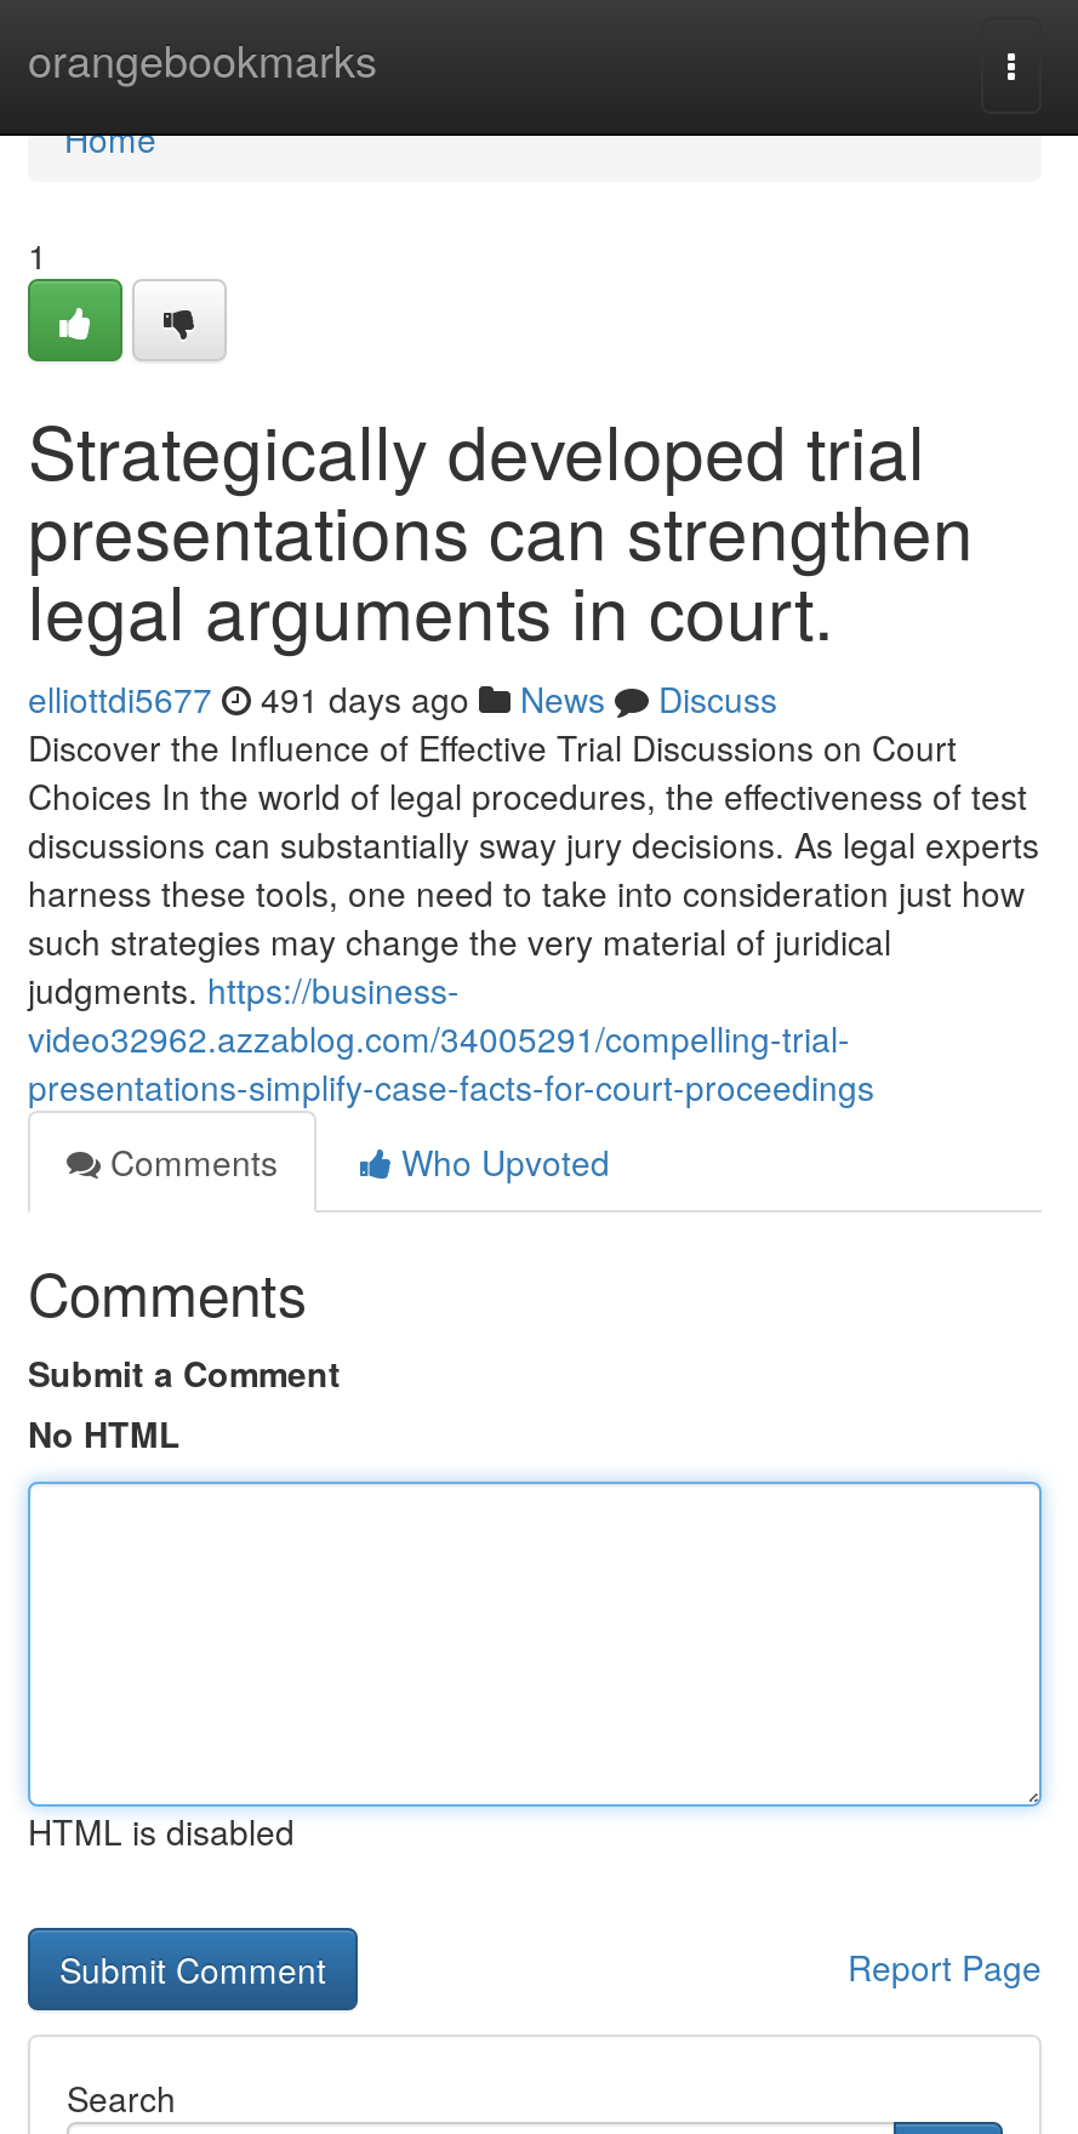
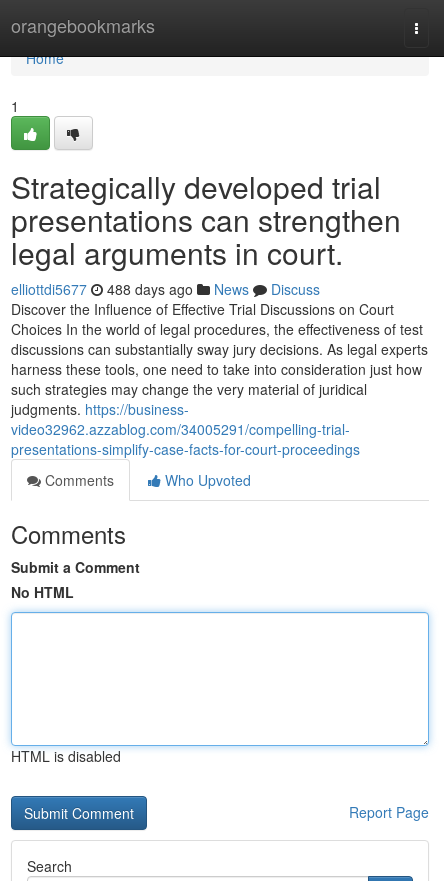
[28,674,777,723] elliottdi5677 491 days ago News Discuss -> [11,279,320,299] elliottdi5677 488 days ago News Discuss

